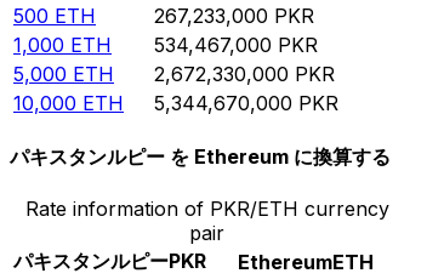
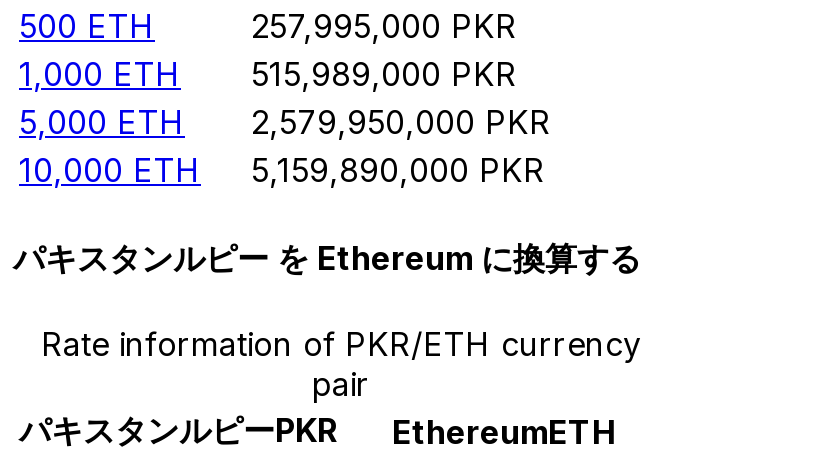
[154,3,314,28] 267,233,000 PKR -> [251,6,517,46] 257,995,000 PKR
[13,33,318,57] 1,000 ETH 534,467,000 PKR -> [19,54,517,94] 1,000 ETH 515,989,000 PKR
[13,62,335,86] 5,000 ETH 2,672,330,000 PKR -> [19,102,551,142] 5,000 ETH 2,579,950,000 PKR
[13,91,338,115] 10,000 ETH 5,344,670,000 PKR -> [19,150,545,190] 10,000 ETH 5,159,890,000 PKR

